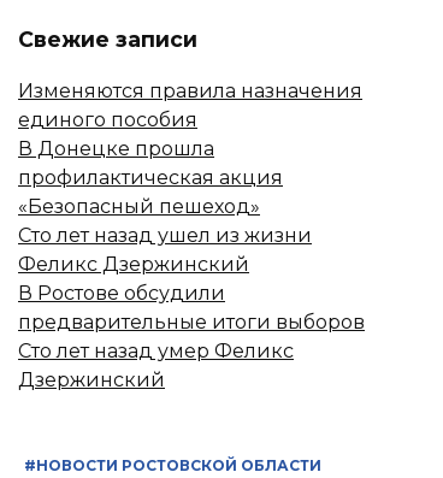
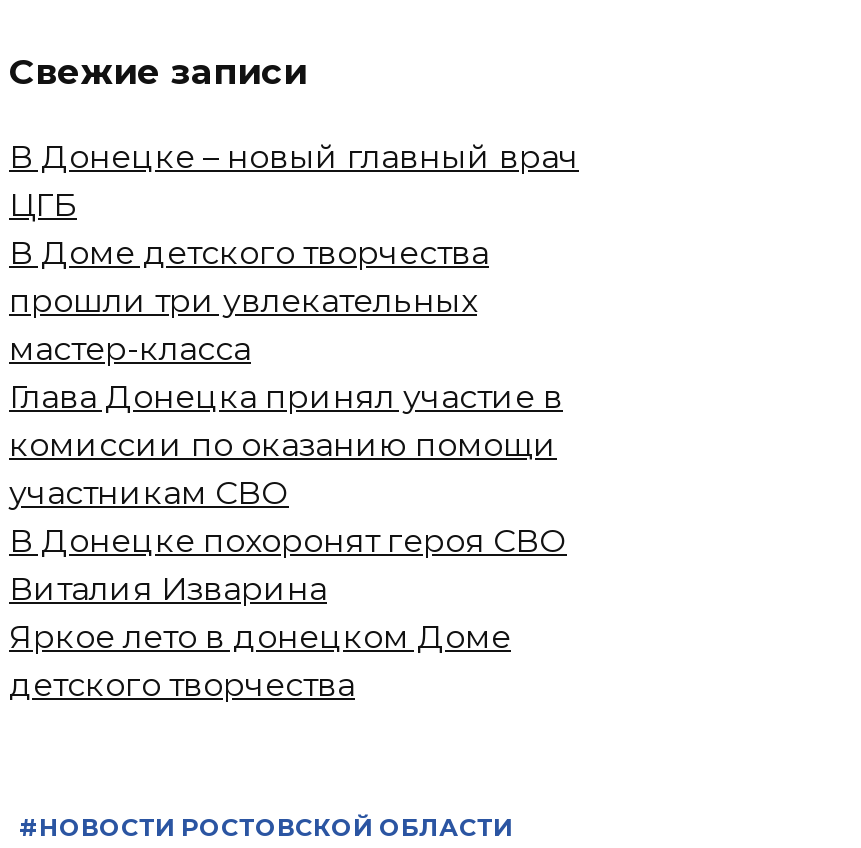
[18,79,365,391] Изменяются правила назначения | единого пособия | В Донецке прошла | профилактическая акция | «Безопасный пешеход» | Сто лет назад ушел из жизни | Феликс Дзержинский | В Ростове обсудили | предварительные итоги выборов | Сто лет назад умер Феликс | Дзержинский -> [9,137,579,703] В Донецке – новый главный врач | ЦГБ | В Доме детского творчества | прошли три увлекательных | мастер-класса | Глава Донецка принял участие в | комиссии по оказанию помощи | участникам СВО | В Донецке похоронят героя СВО | Виталия Изварина | Яркое лето в донецком Доме | детского творчества

